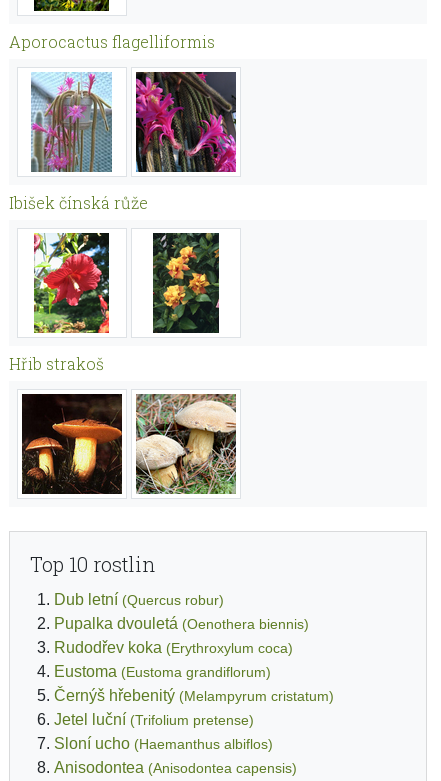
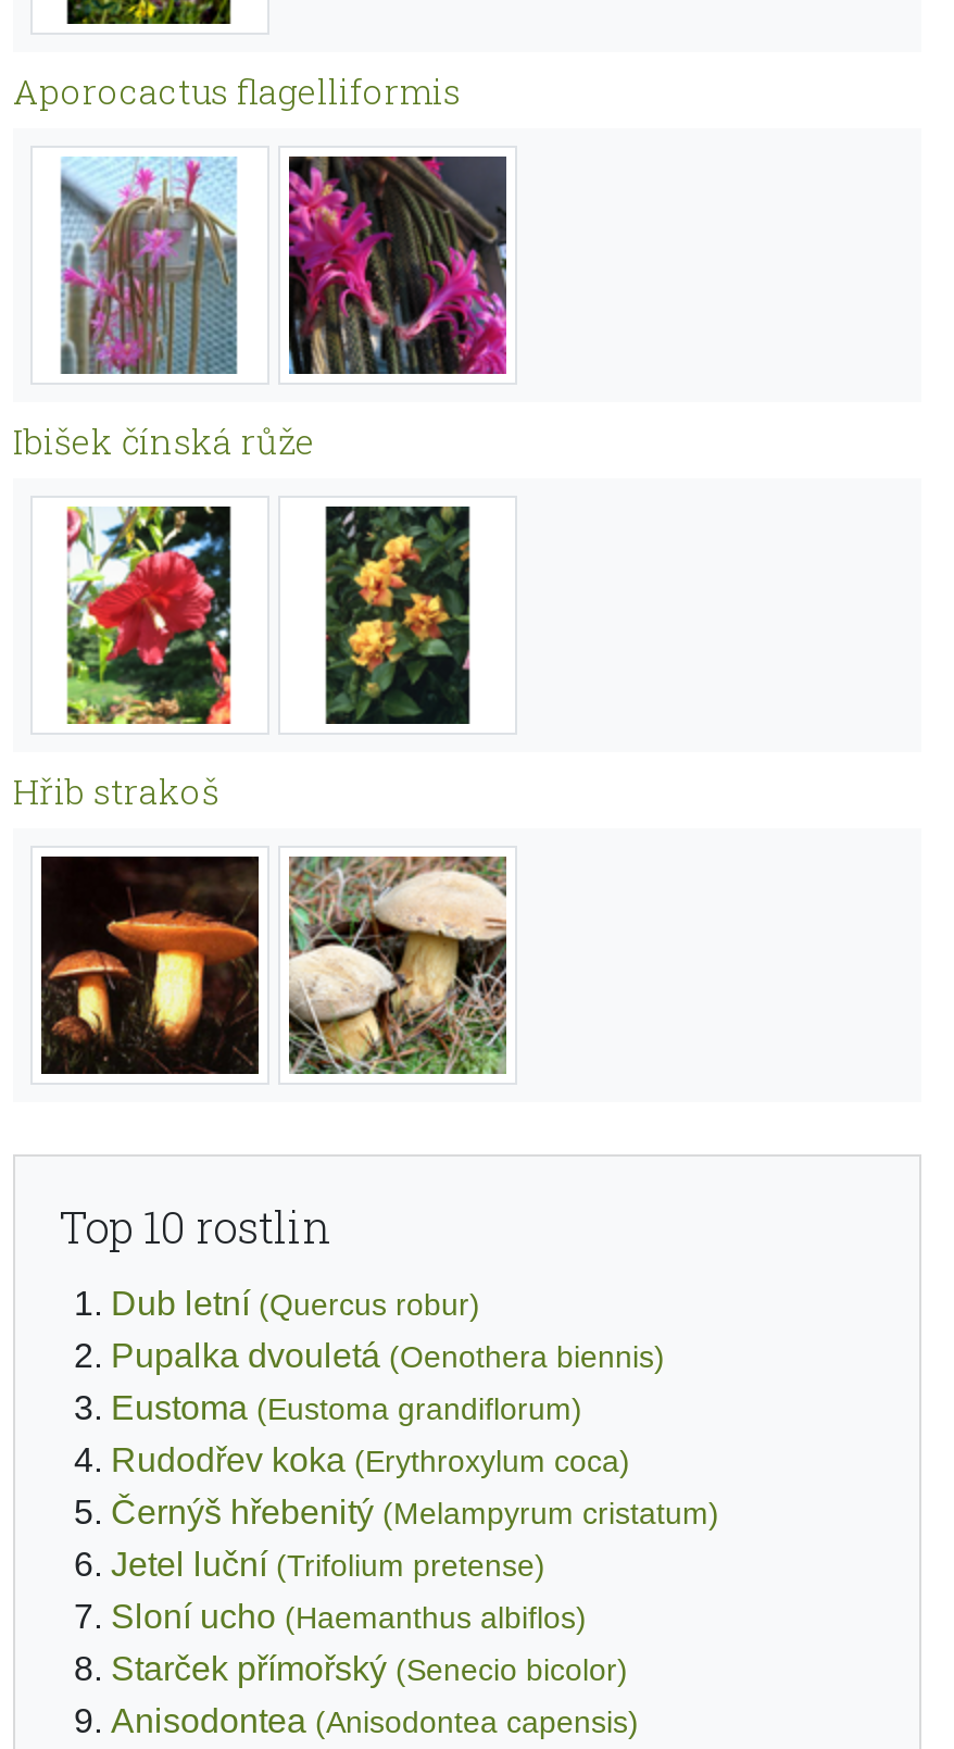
moved [54,663,271,680] -> [111,1389,582,1426]: Eustoma (Eustoma grandiflorum)
none -> [111,1650,628,1687] Starček přímořský (Senecio bicolor)

